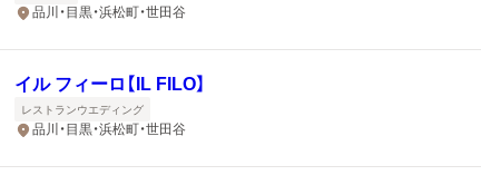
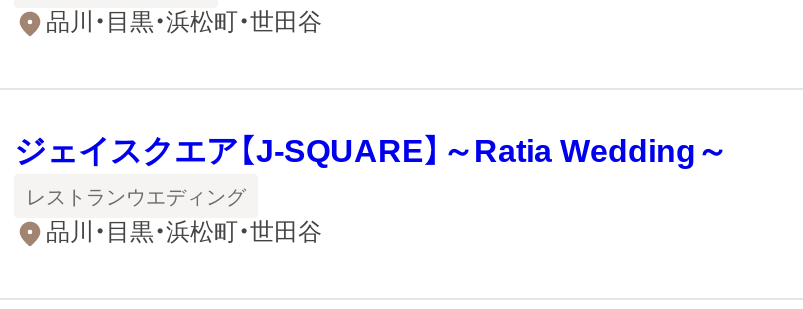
[14,75,206,94] イル フィーロ【IL FILO】 -> [14,134,728,168] ジェイスクエア【J‐SQUARE】～Ratia Wedding～

